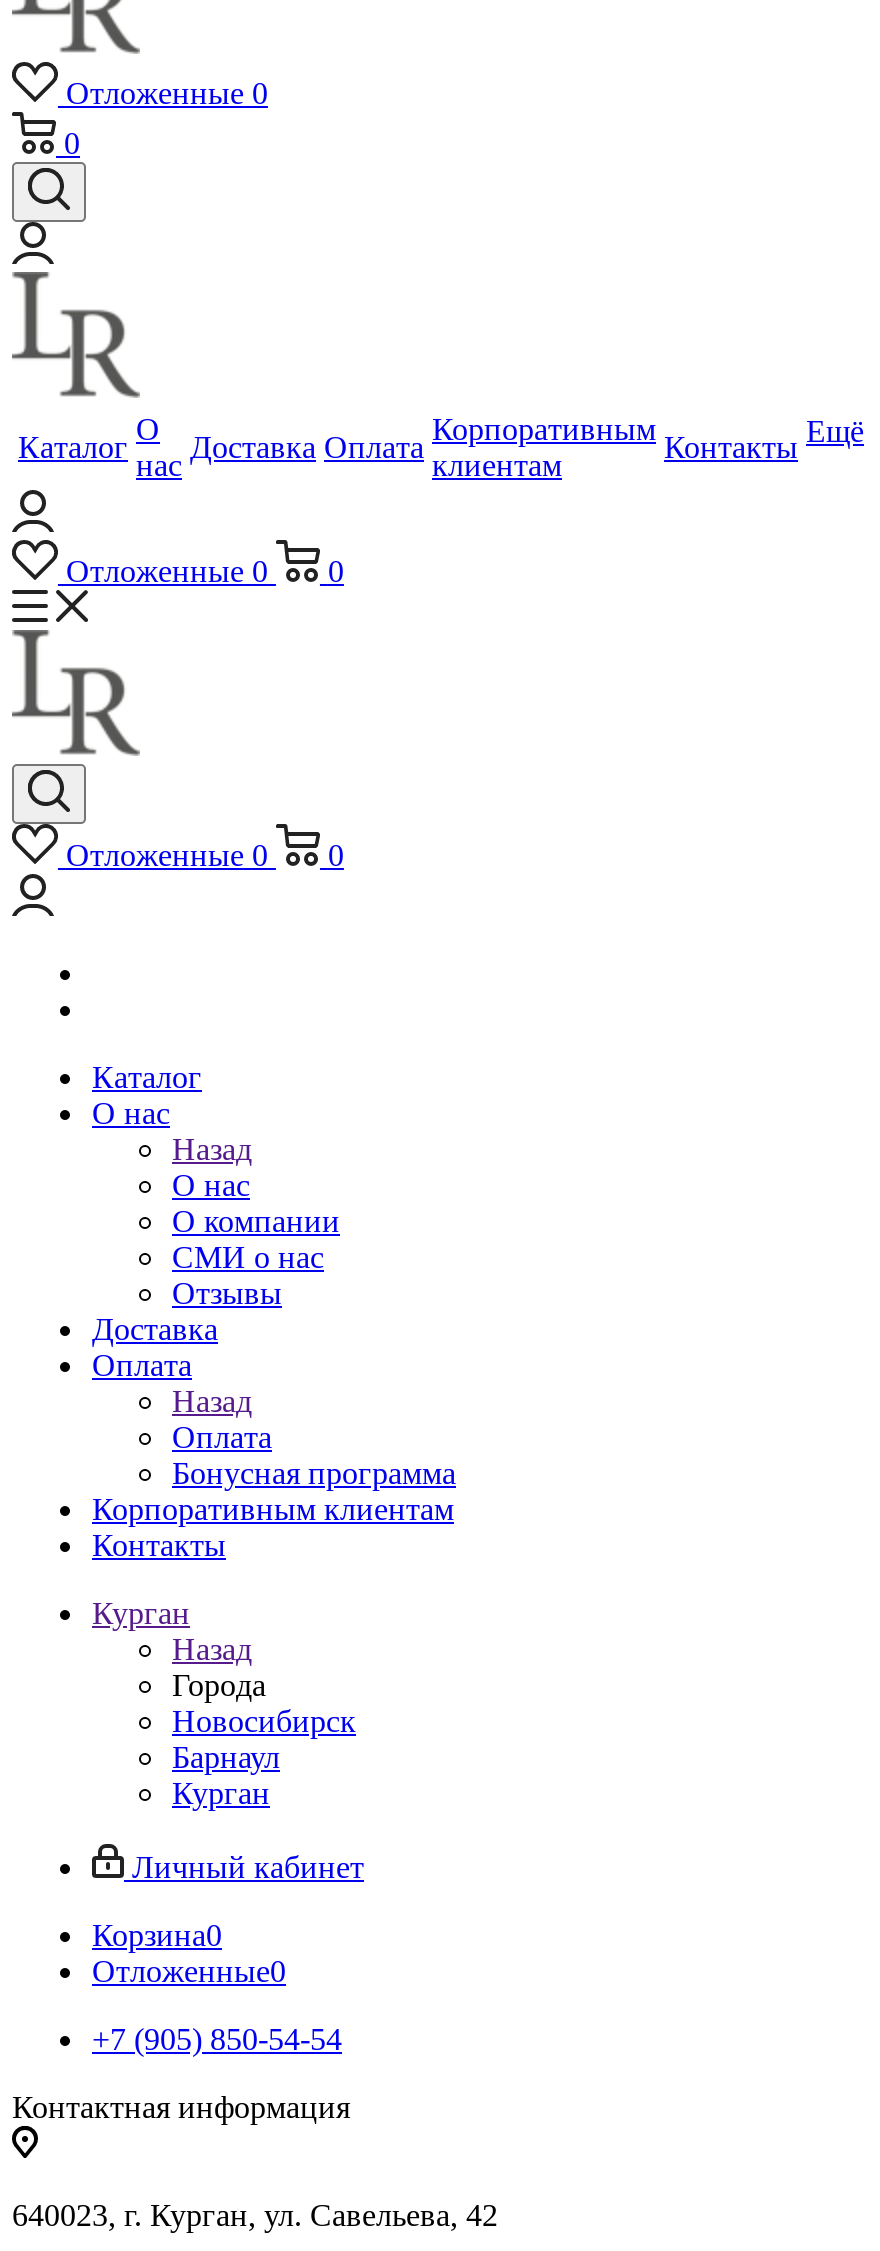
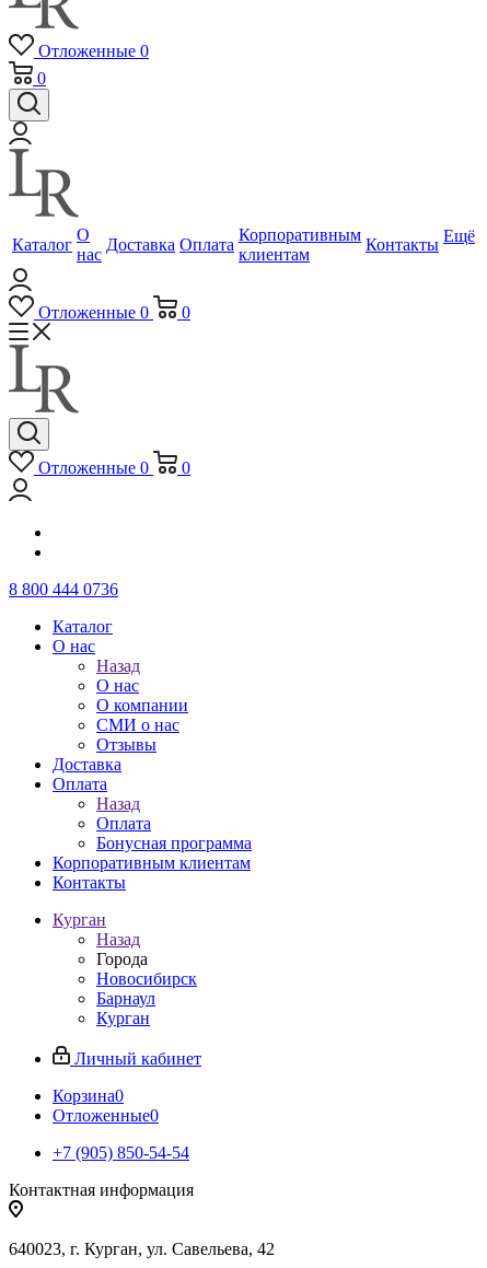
none -> [9,580,118,598] 8 800 444 0736

